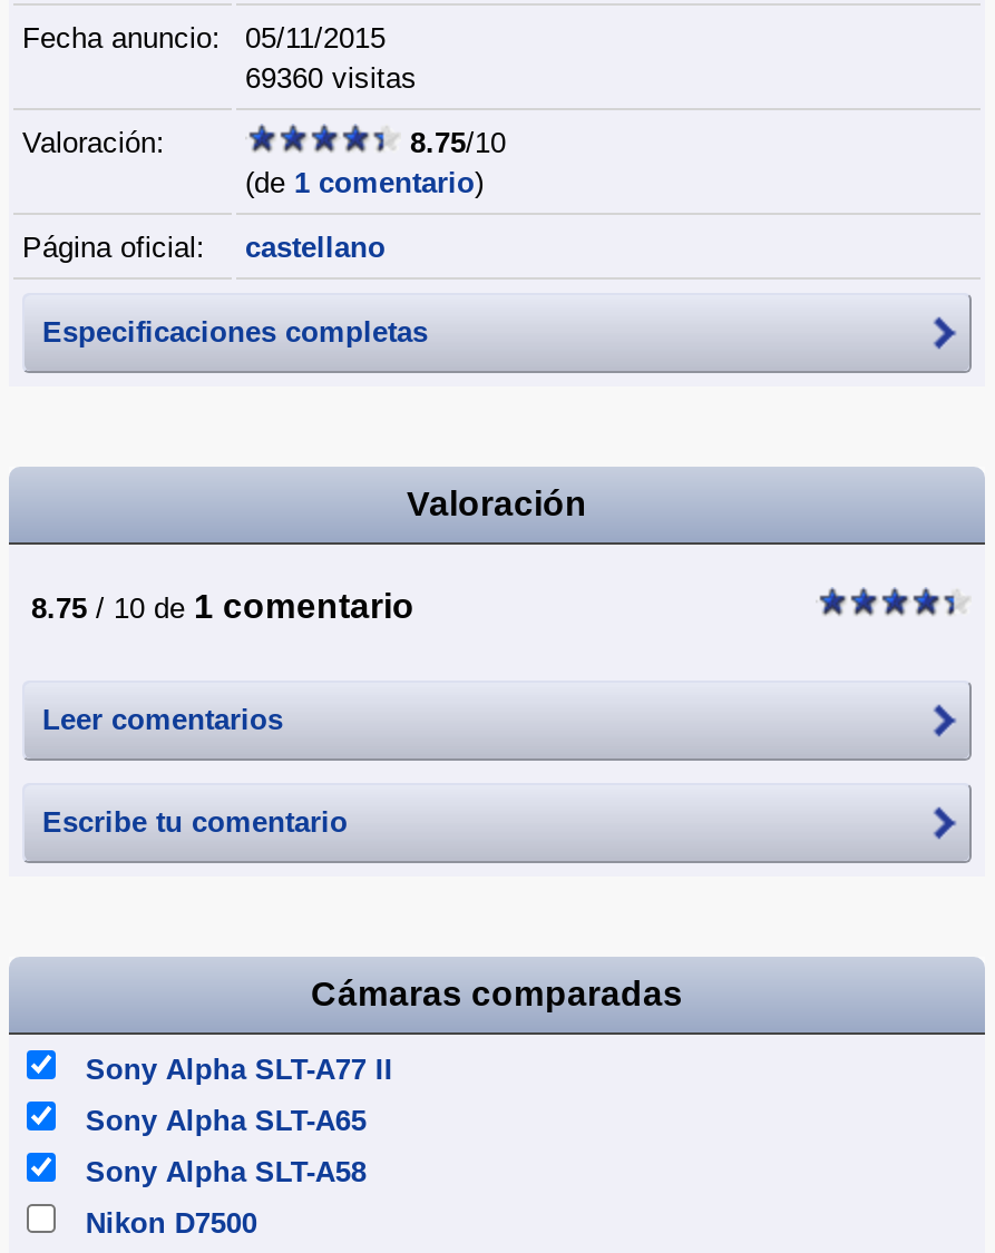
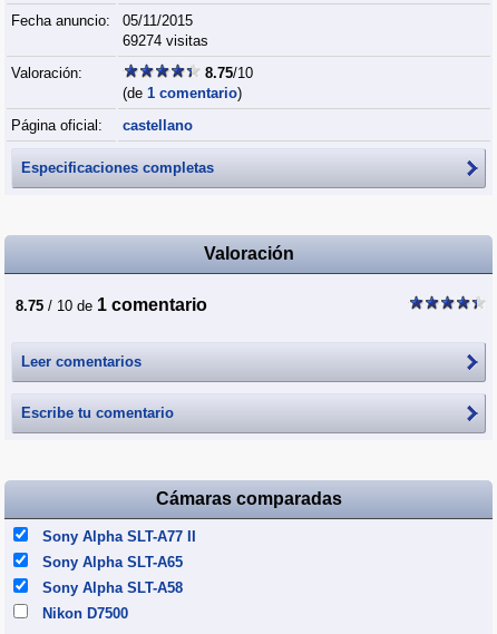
[245,61,417,95] 69360 visitas -> [123,32,208,49] 69274 visitas

